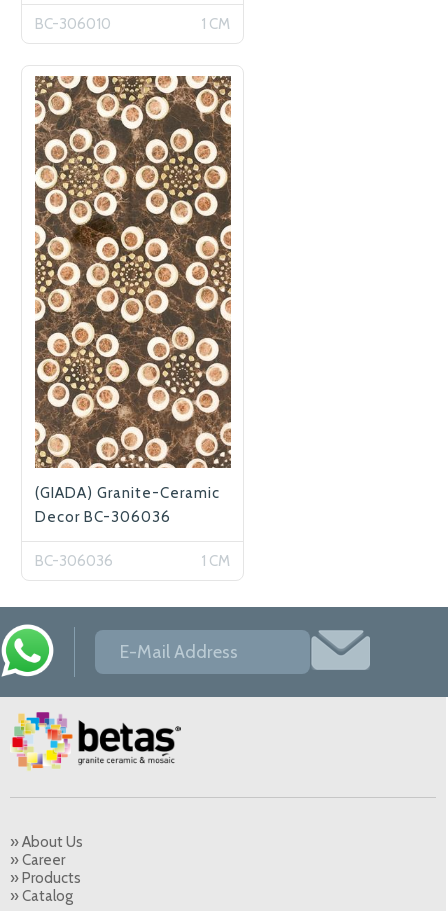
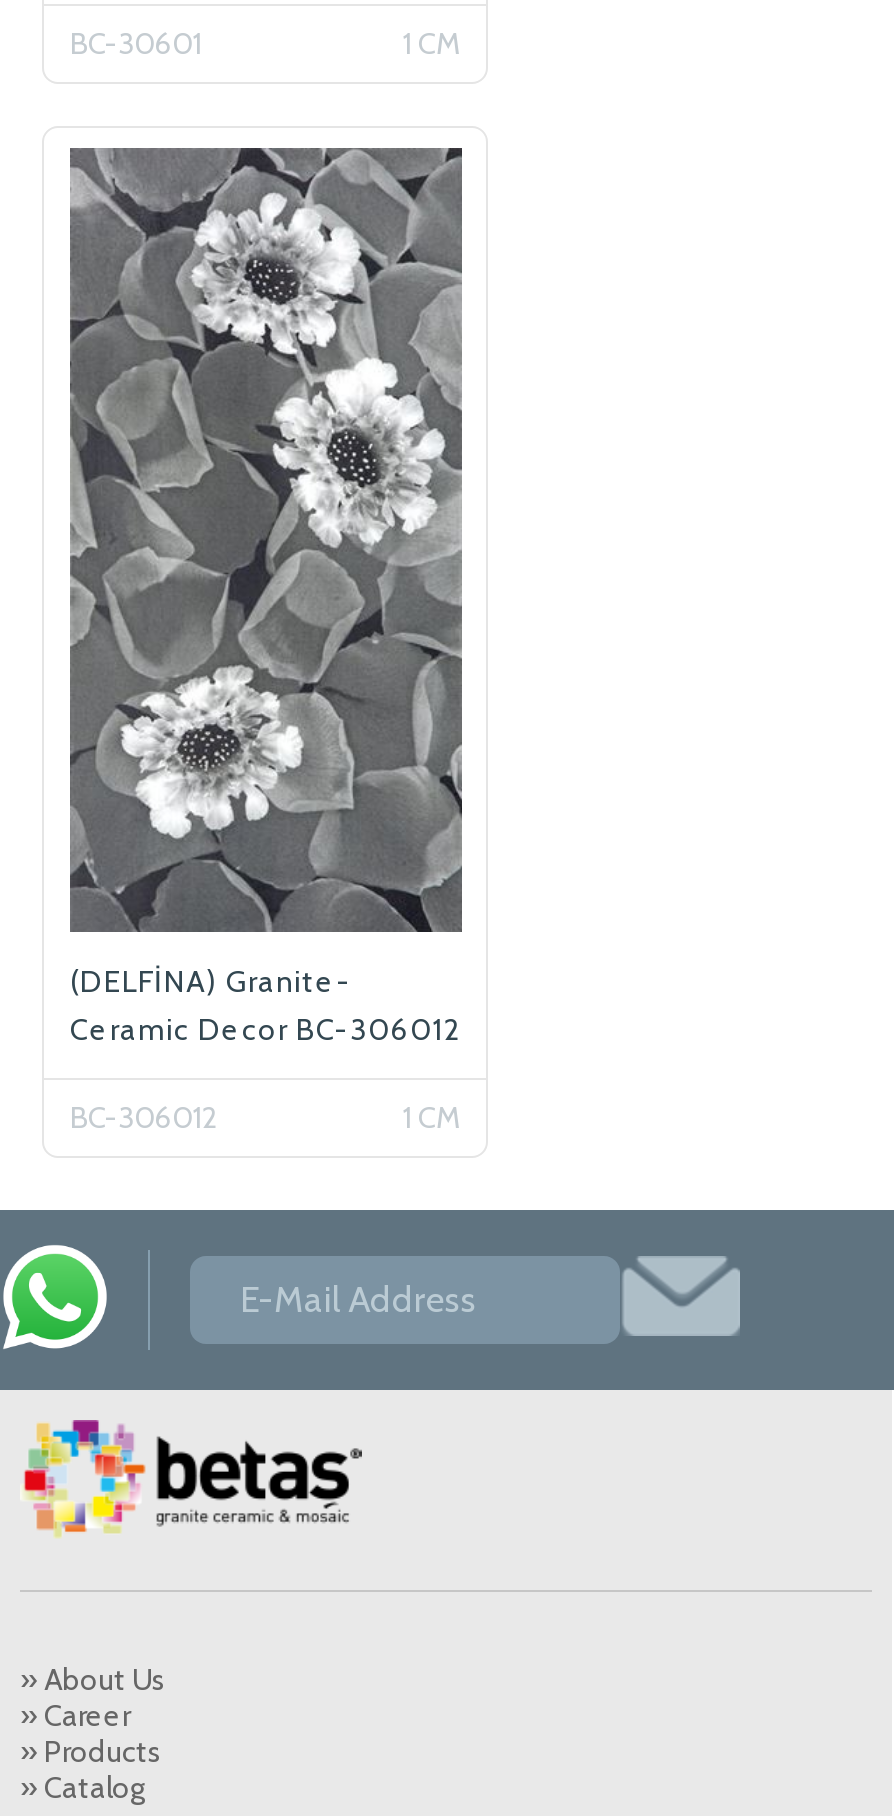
[35,15,111,33] BC-306010 -> [70,26,202,62] BC-30601
[34,75,232,526] [image] | (GIADA) Granite-Ceramic | Decor BC-306036 -> [68,146,464,1048] [image] | (DELFİNA) Granite- | Ceramic Decor BC-306012
[35,552,113,570] BC-306036 -> [70,1100,218,1136] BC-306012

